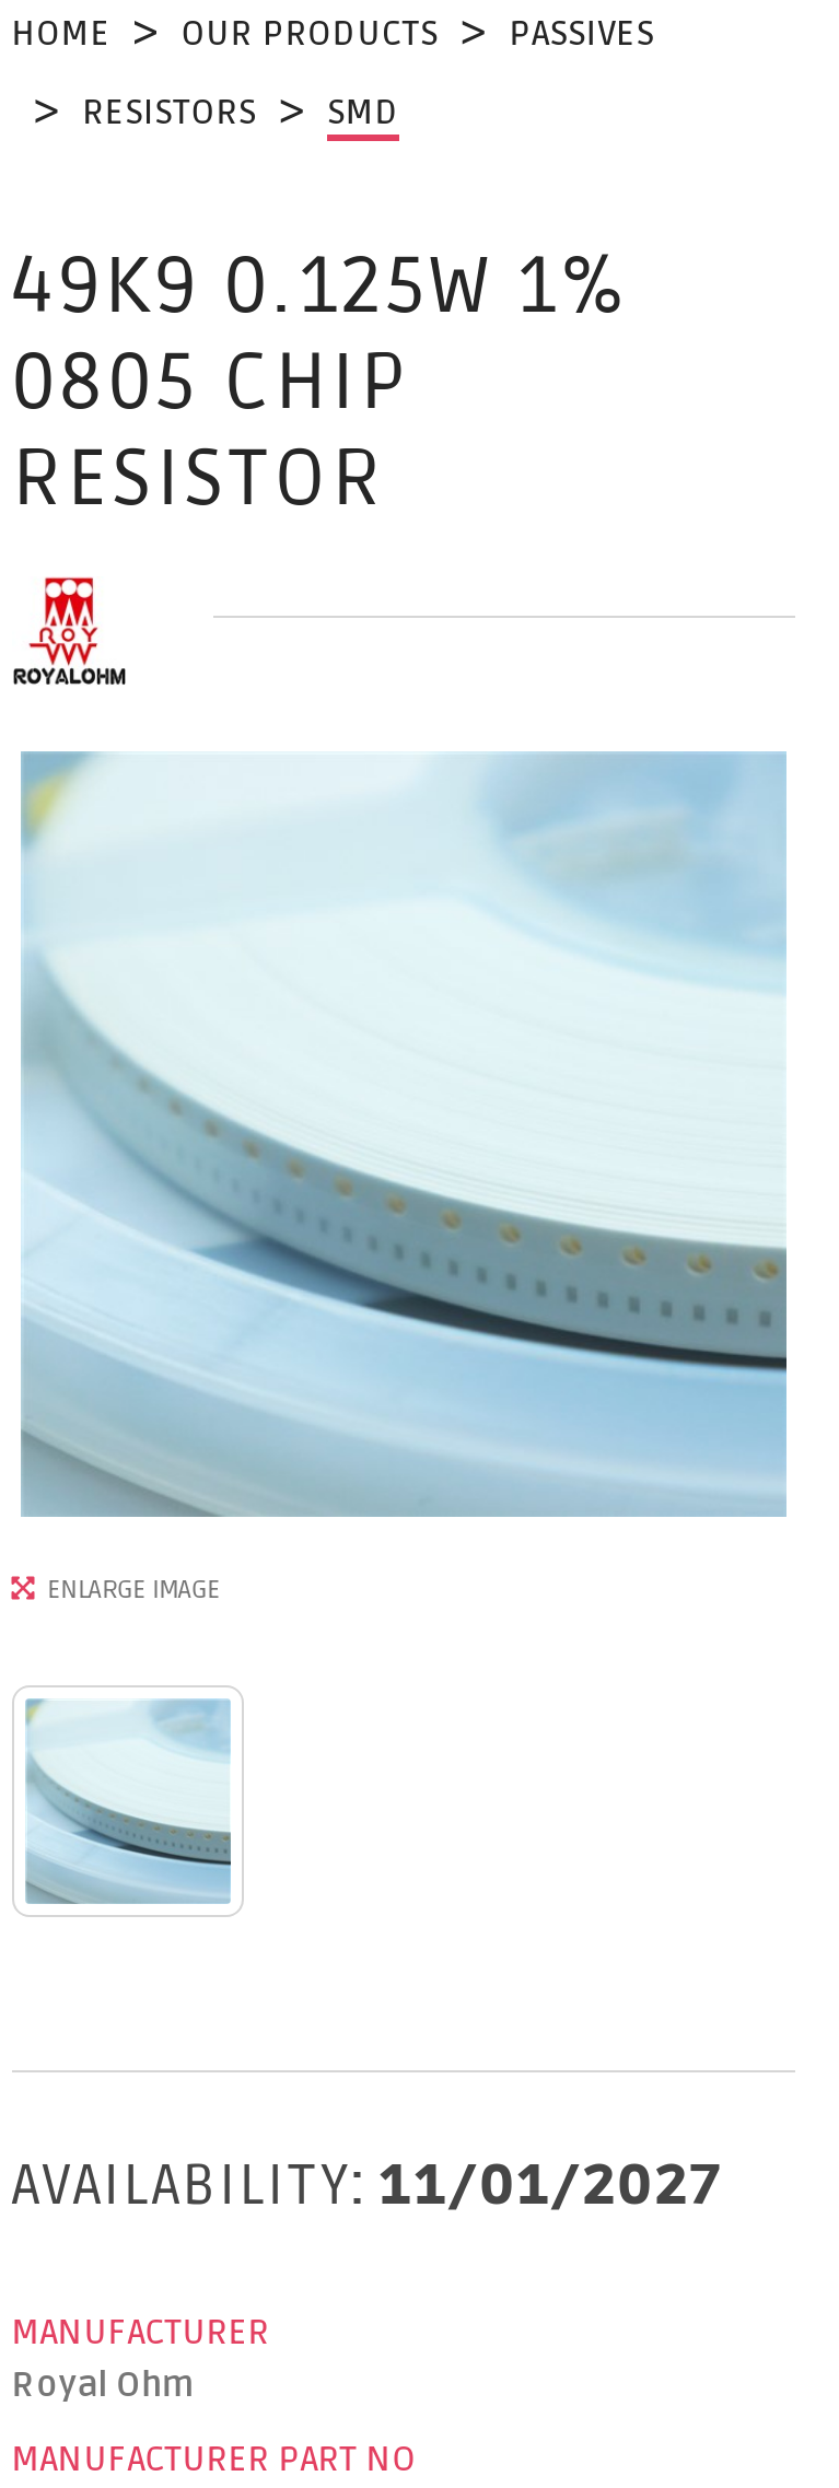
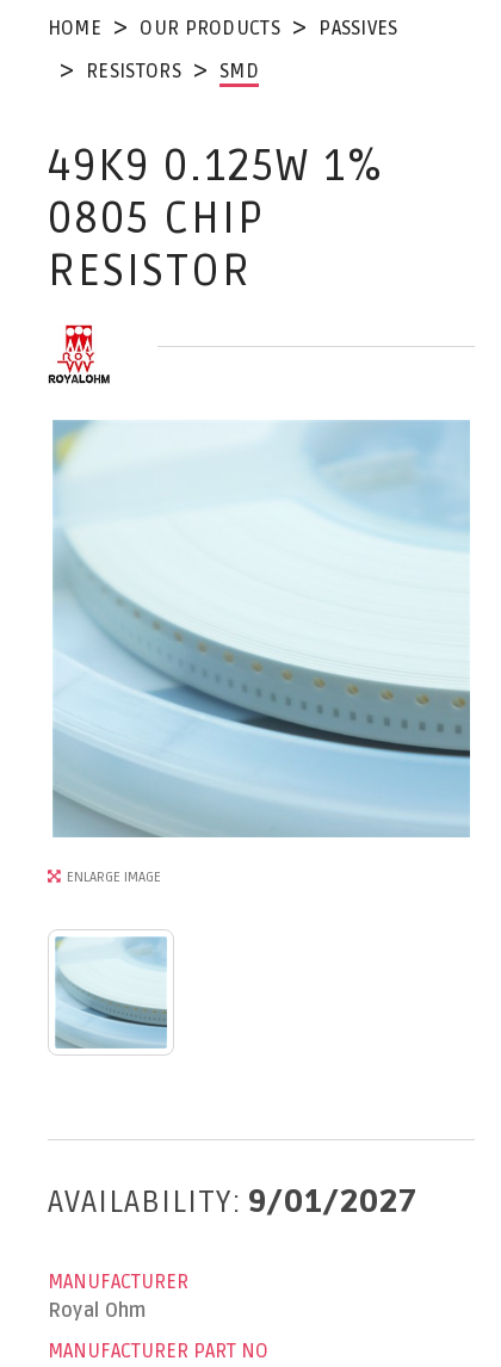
[12,2152,725,2222] AVAILABILITY: 11/01/2027 -> [47,1184,417,1222] AVAILABILITY: 9/01/2027

